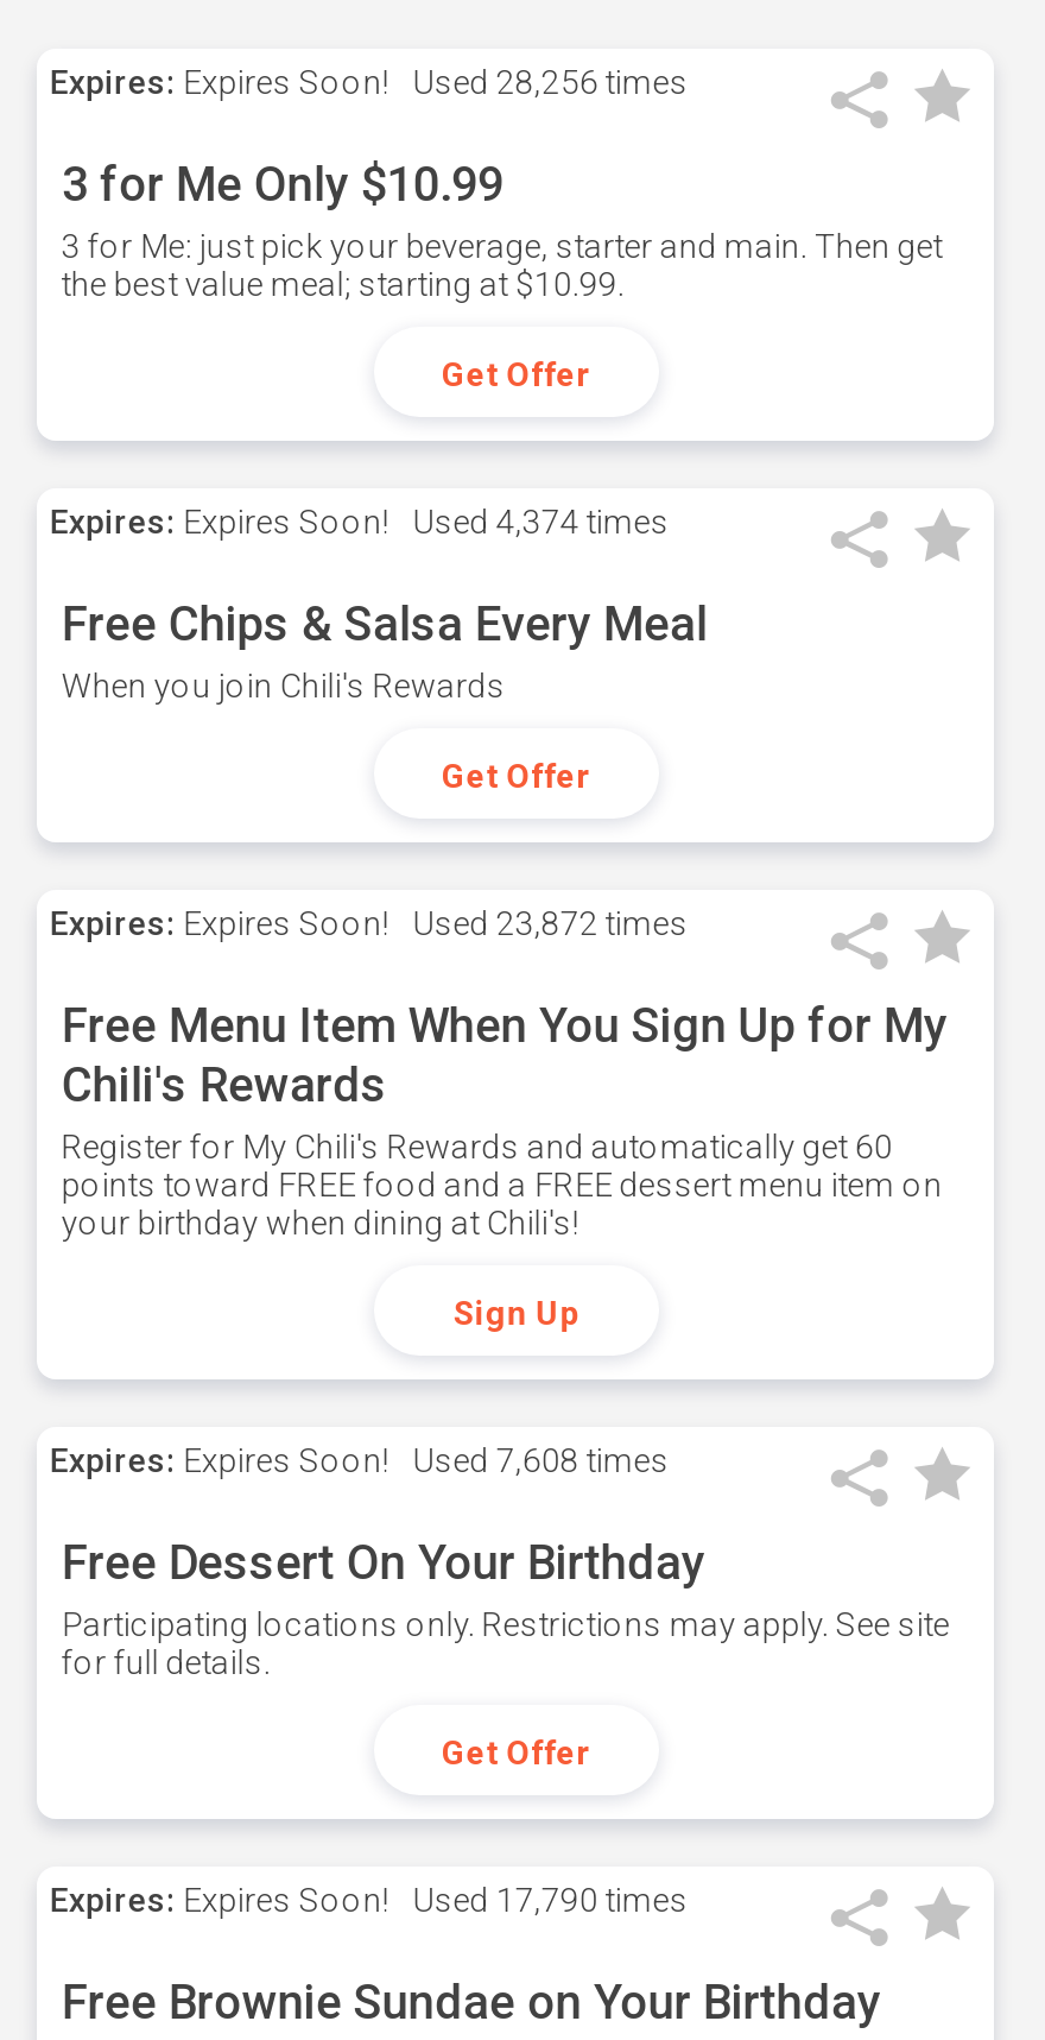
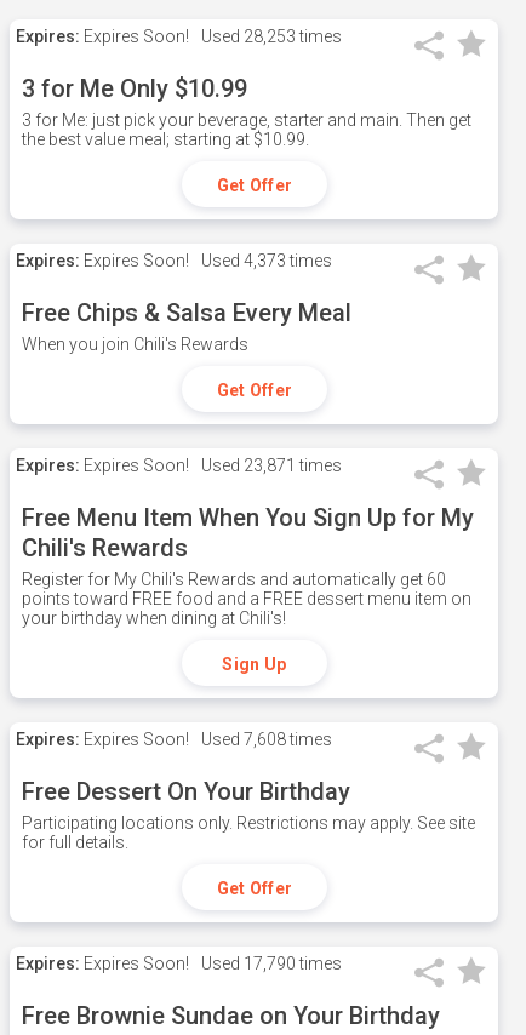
[50,63,689,101] Expires: Expires Soon! Used 28,256 times -> [16,27,342,46] Expires: Expires Soon! Used 28,253 times
[50,503,670,541] Expires: Expires Soon! Used 4,374 times -> [16,251,333,270] Expires: Expires Soon! Used 4,373 times
[50,904,689,942] Expires: Expires Soon! Used 23,872 times -> [16,456,342,475] Expires: Expires Soon! Used 23,871 times

